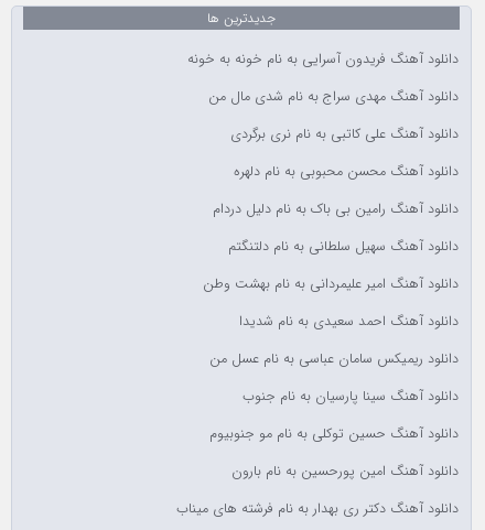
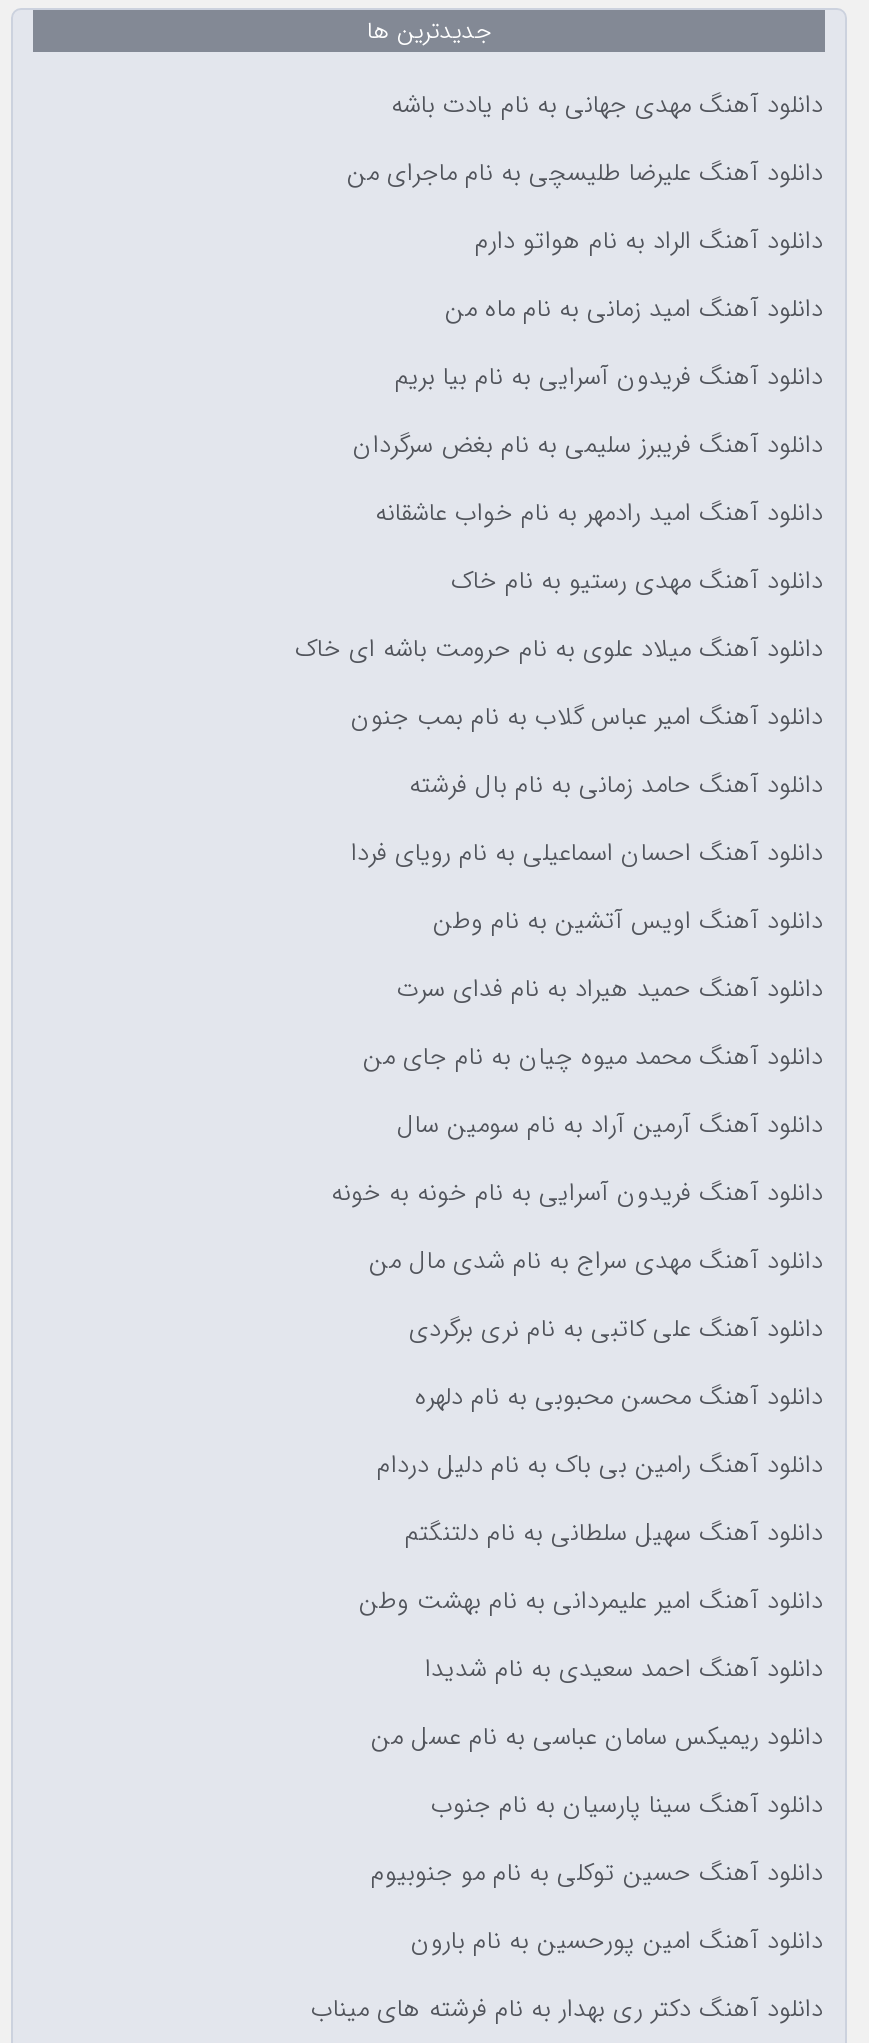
none -> [295,86,823,1146] دانلود آهنگ مهدی جهانی به نام یادت باشه | دانلود آهنگ علیرضا طلیسچی به نام ماجرای من | دانلود آهنگ الراد به نام هواتو دارم | دانلود آهنگ امید زمانی به نام ماه من | دانلود آهنگ فریدون آسرایی به نام بیا بریم | دانلود آهنگ فریبرز سلیمی به نام بغض سرگردان | دانلود آهنگ امید رادمهر به نام خواب عاشقانه | دانلود آهنگ مهدی رستیو به نام خاک | دانلود آهنگ میلاد علوی به نام حرومت باشه ای خاک | دانلود آهنگ امیر عباس گلاب به نام بمب جنون | دانلود آهنگ حامد زمانی به نام بال فرشته | دانلود آهنگ احسان اسماعیلی به نام رویای فردا | دانلود آهنگ اویس آتشین به نام وطن | دانلود آهنگ حمید هیراد به نام فدای سرت | دانلود آهنگ محمد میوه چیان به نام جای من | دانلود آهنگ آرمین آراد به نام سومین سال

